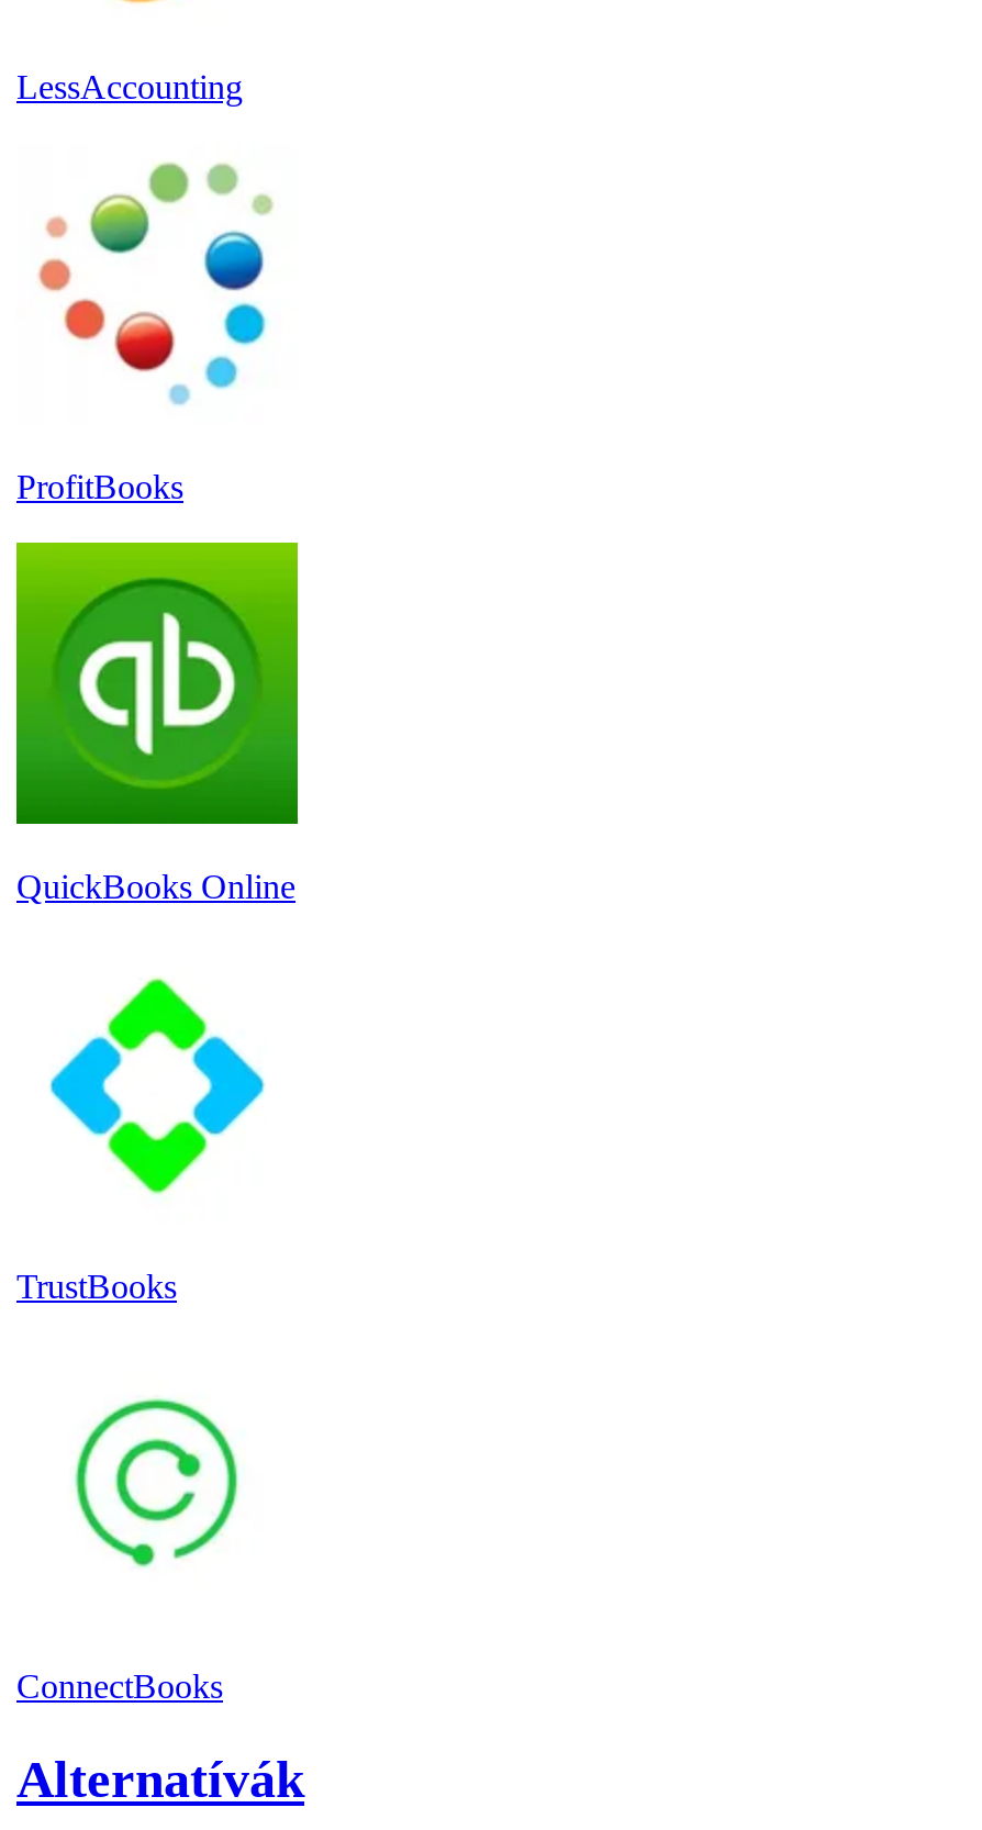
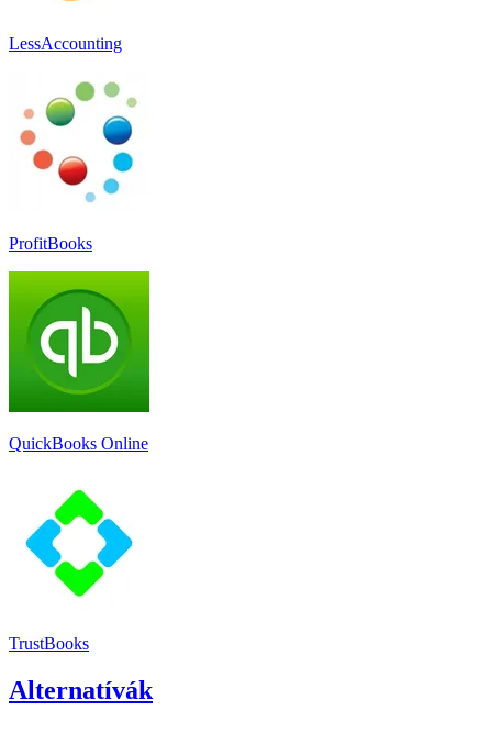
[74,1380,241,1569] [image] -> none
[16,1667,223,1704] ConnectBooks -> none

